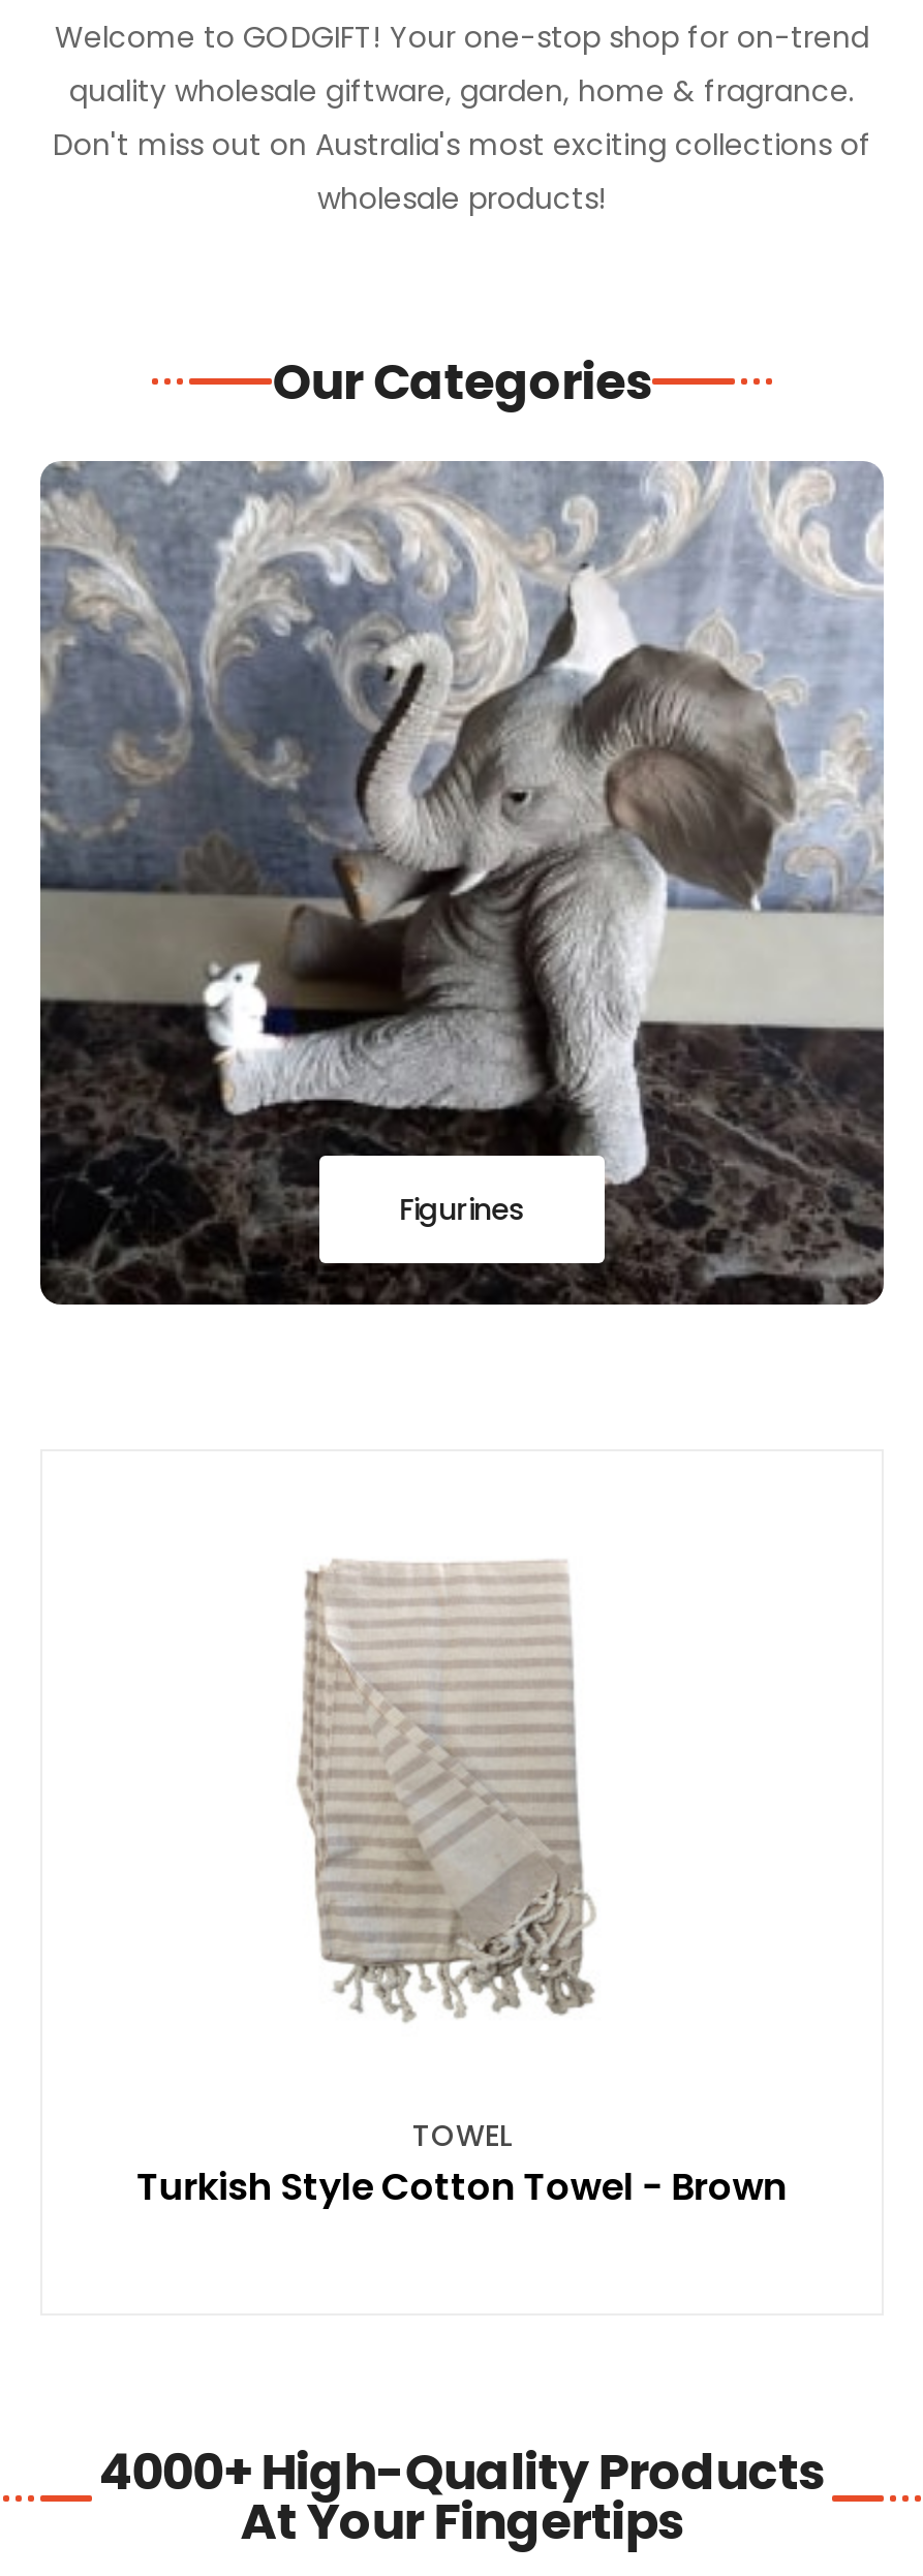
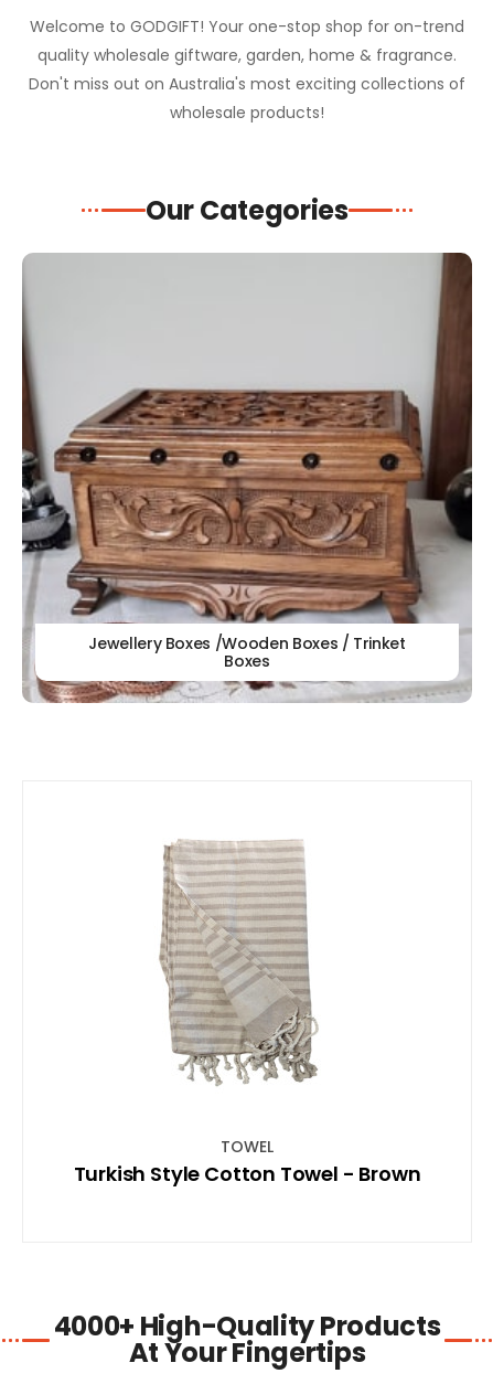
[38,461,886,1307] [image] | Figurines -> [21,253,473,704] [image] | Jewellery Boxes /Wooden Boxes / Trinket | Boxes

